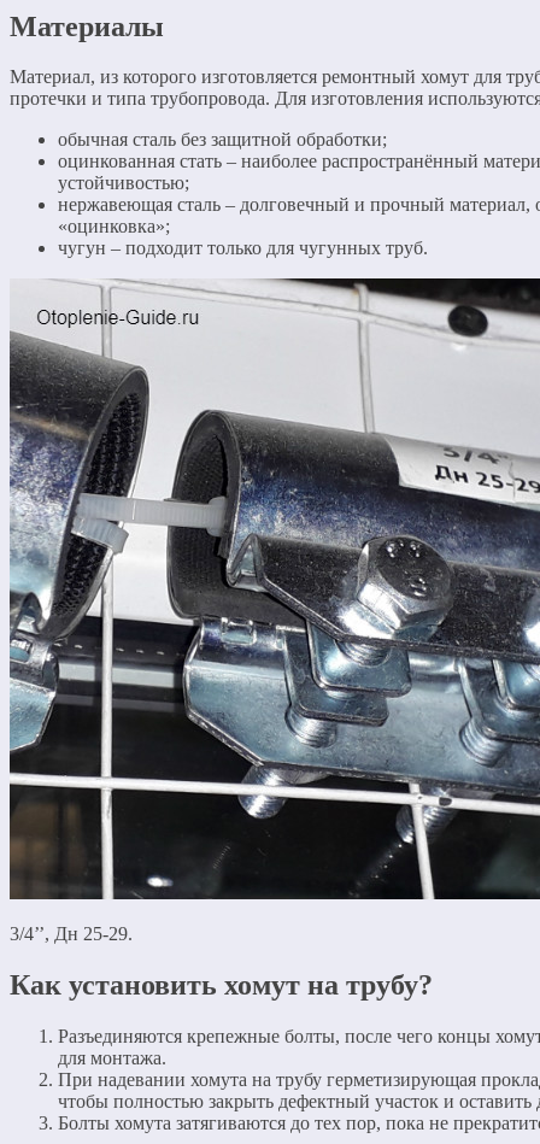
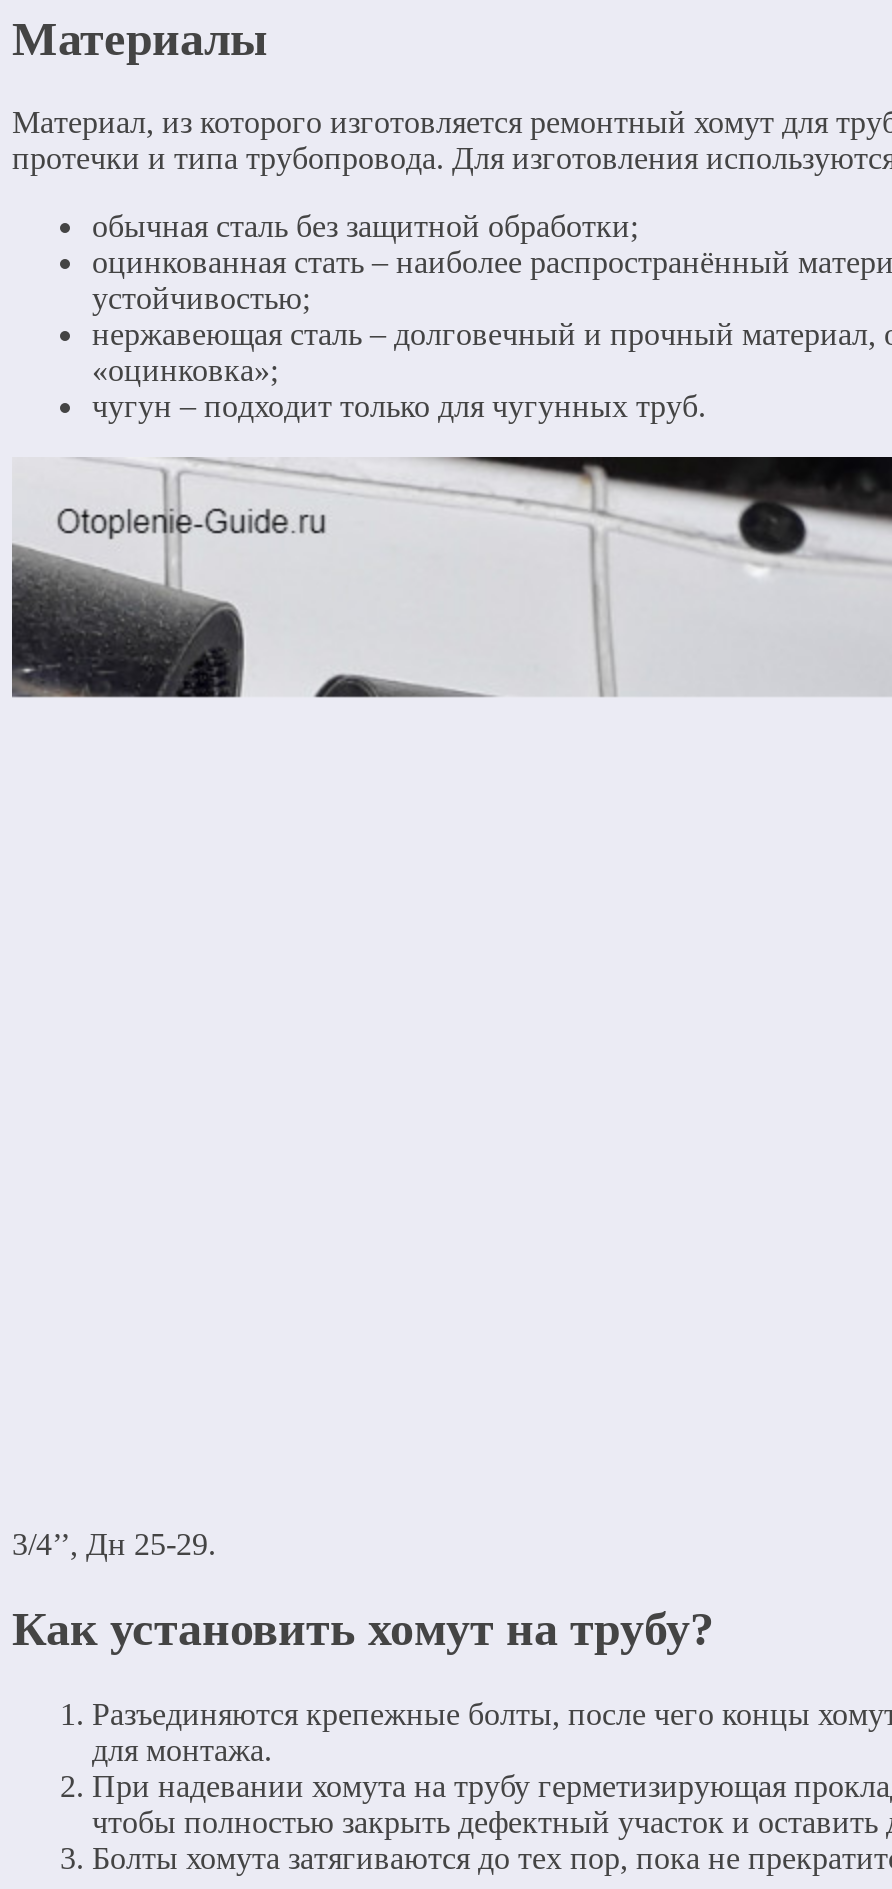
[8,422,536,900] [image] -> none

